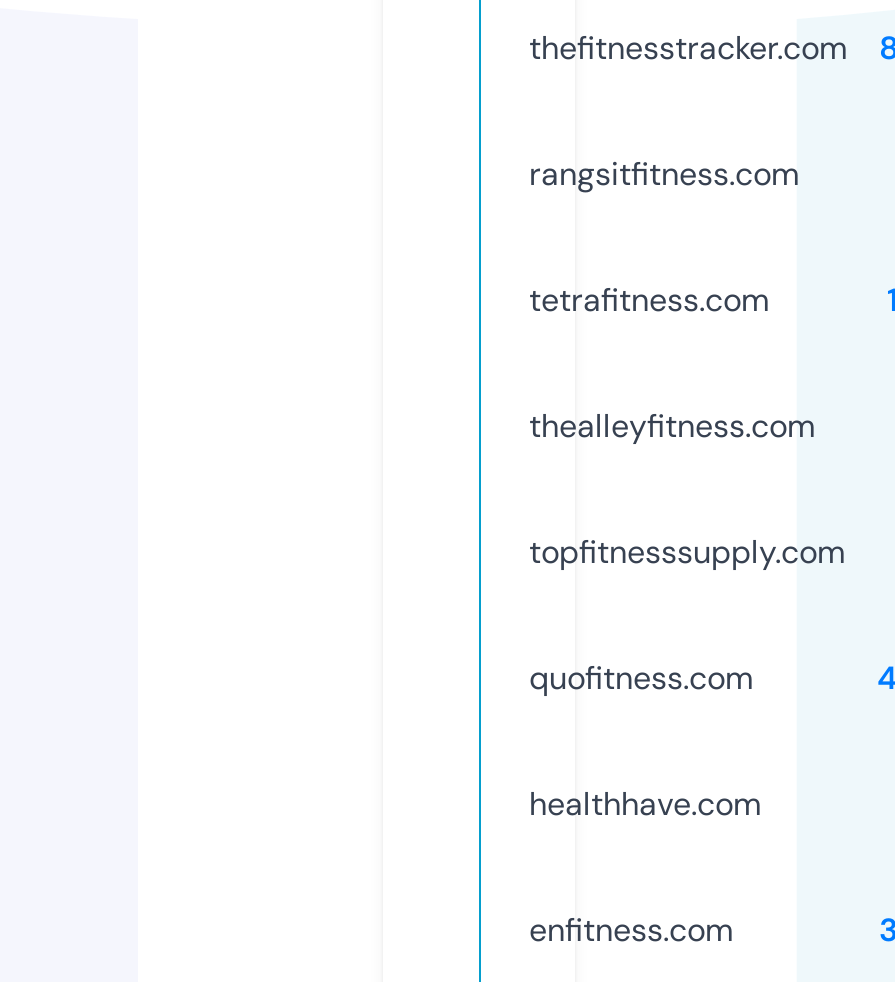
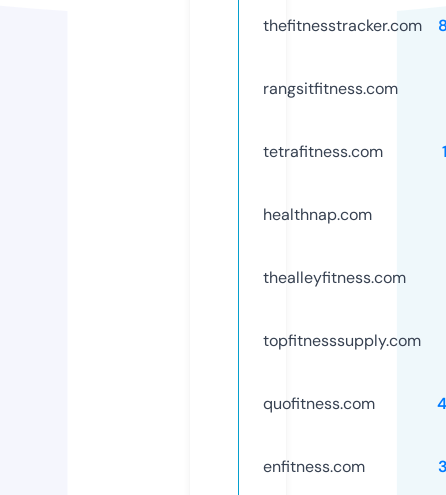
none -> [263,204,372,225] healthnap.com
moved [529,405,845,699] -> [263,267,421,414]: thealleyfitness.com | topfitnesssupply.com | quofitness.com
[529,783,761,825] healthhave.com -> none

